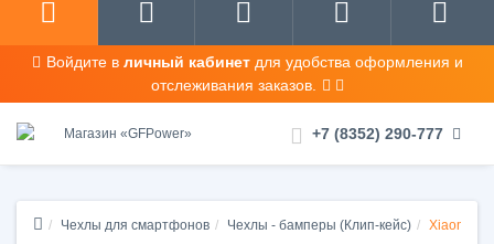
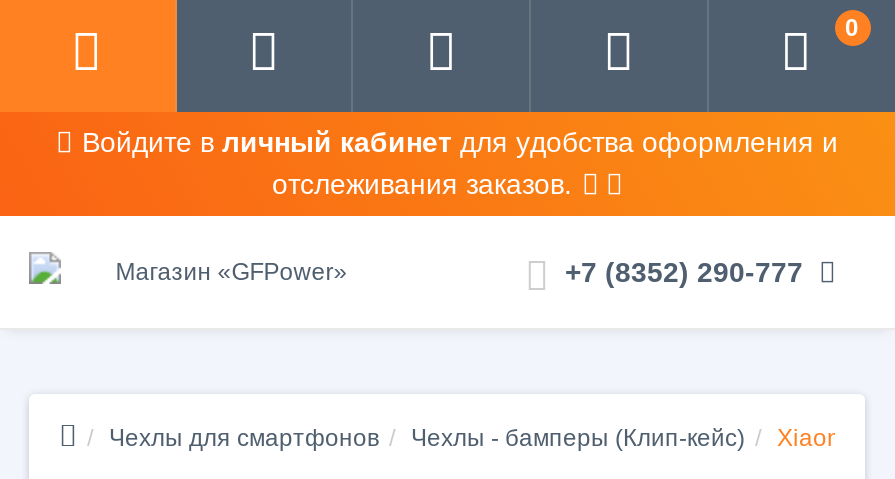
none -> [845,14,859,42] 0

